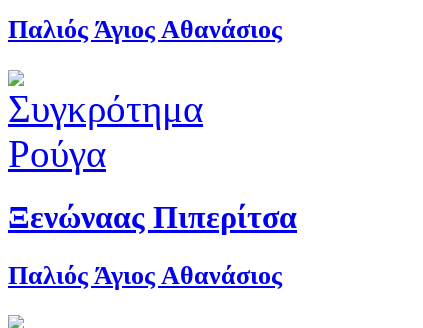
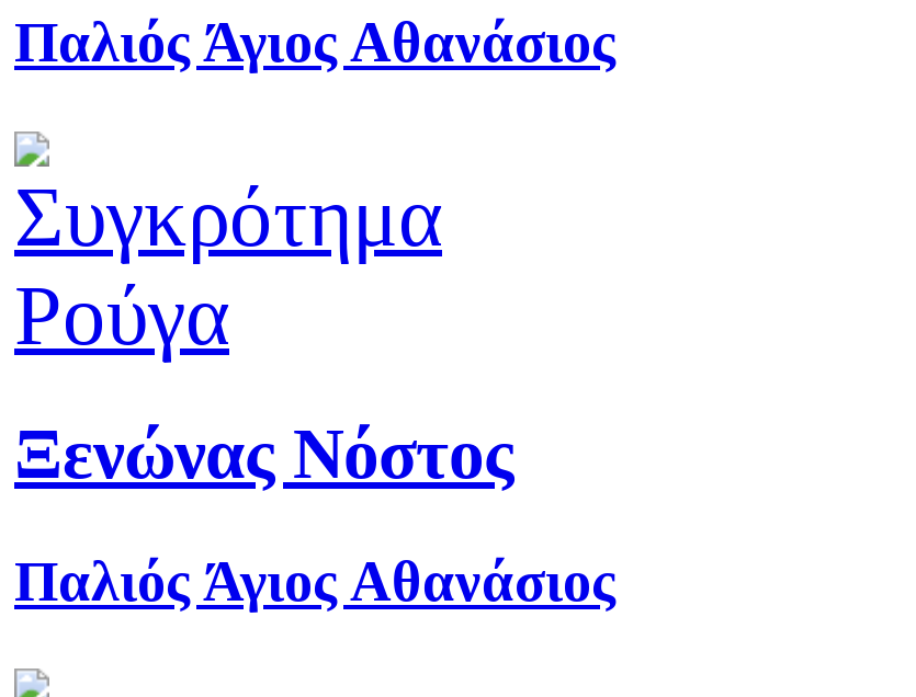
[8,198,297,234] Ξενώναας Πιπερίτσα -> [14,413,514,492] Ξενώνας Νόστος

